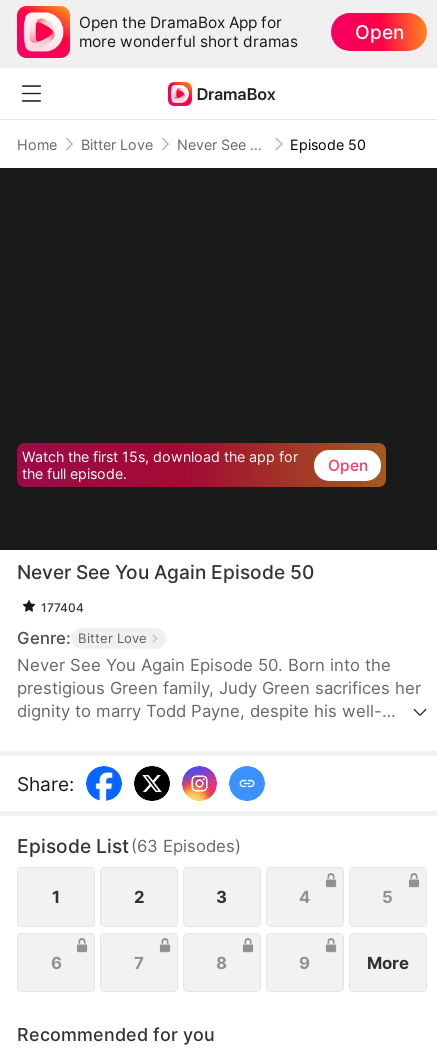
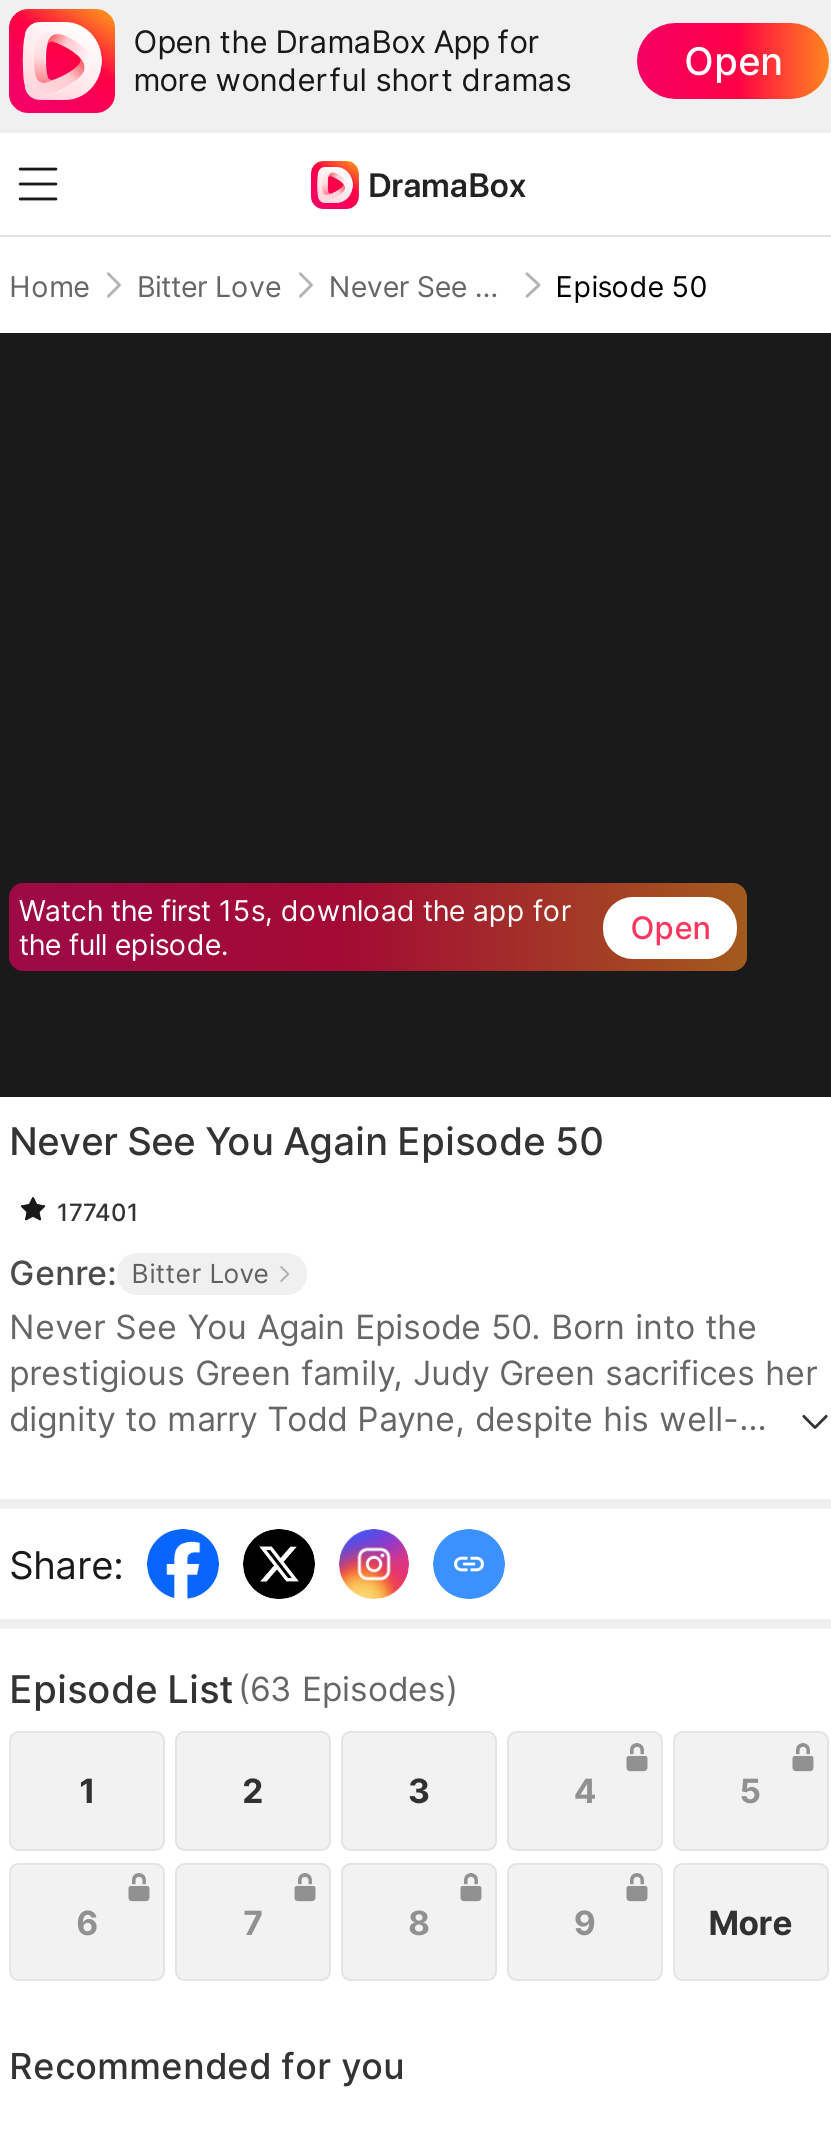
[41,600,84,615] 177404 -> [57,1196,139,1226] 177401

